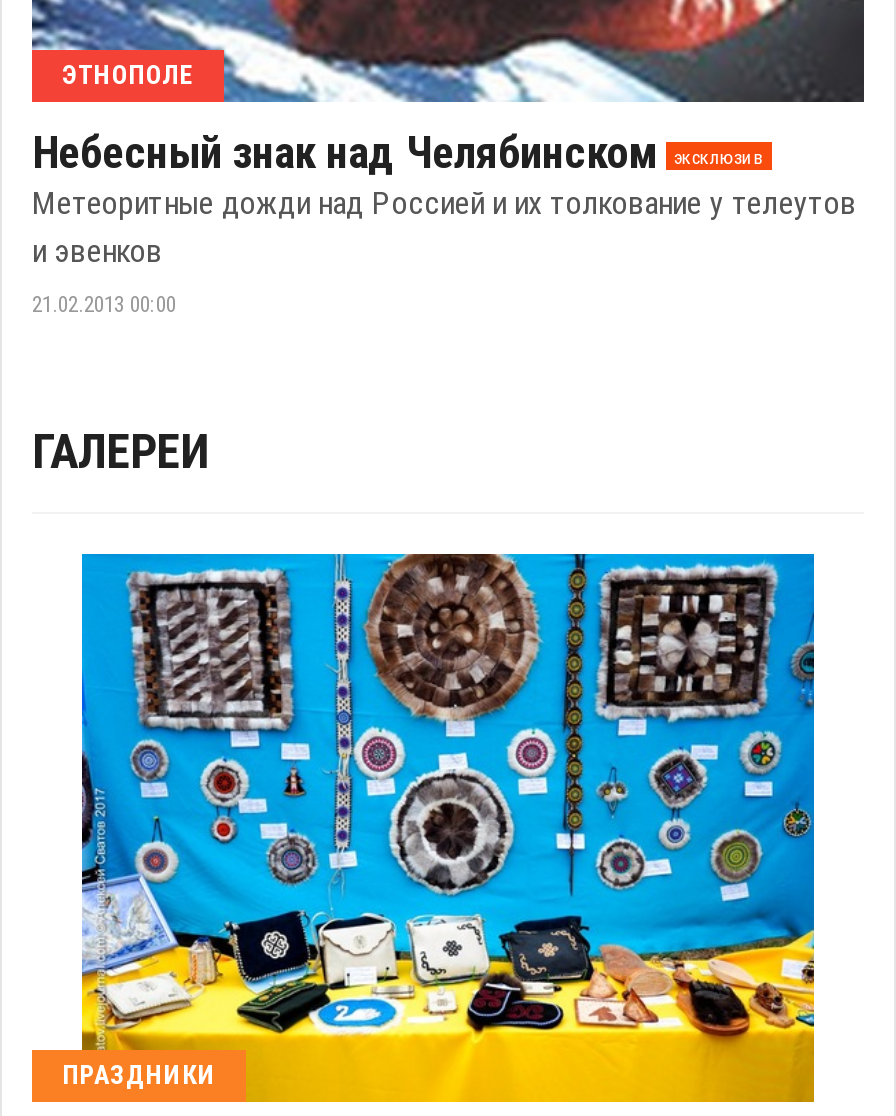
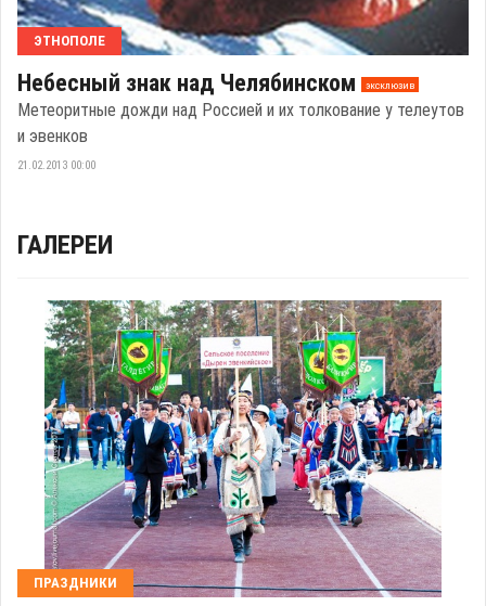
[80,552,816,1104] [image] -> [43,299,443,598] [image]

